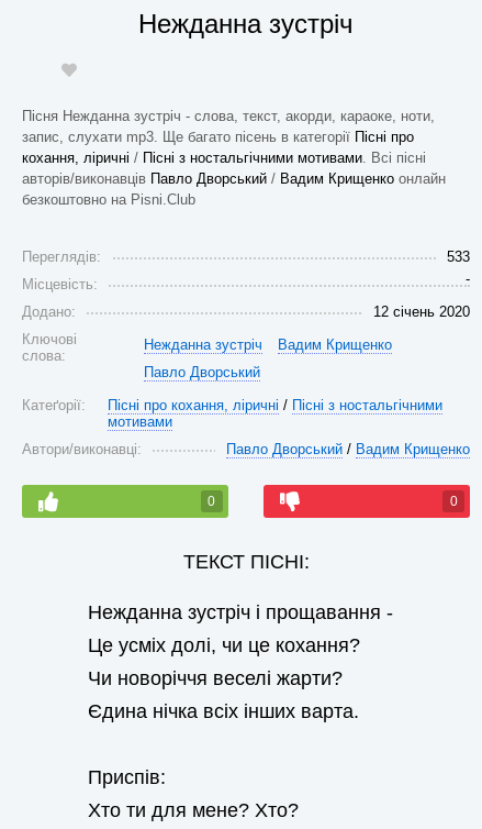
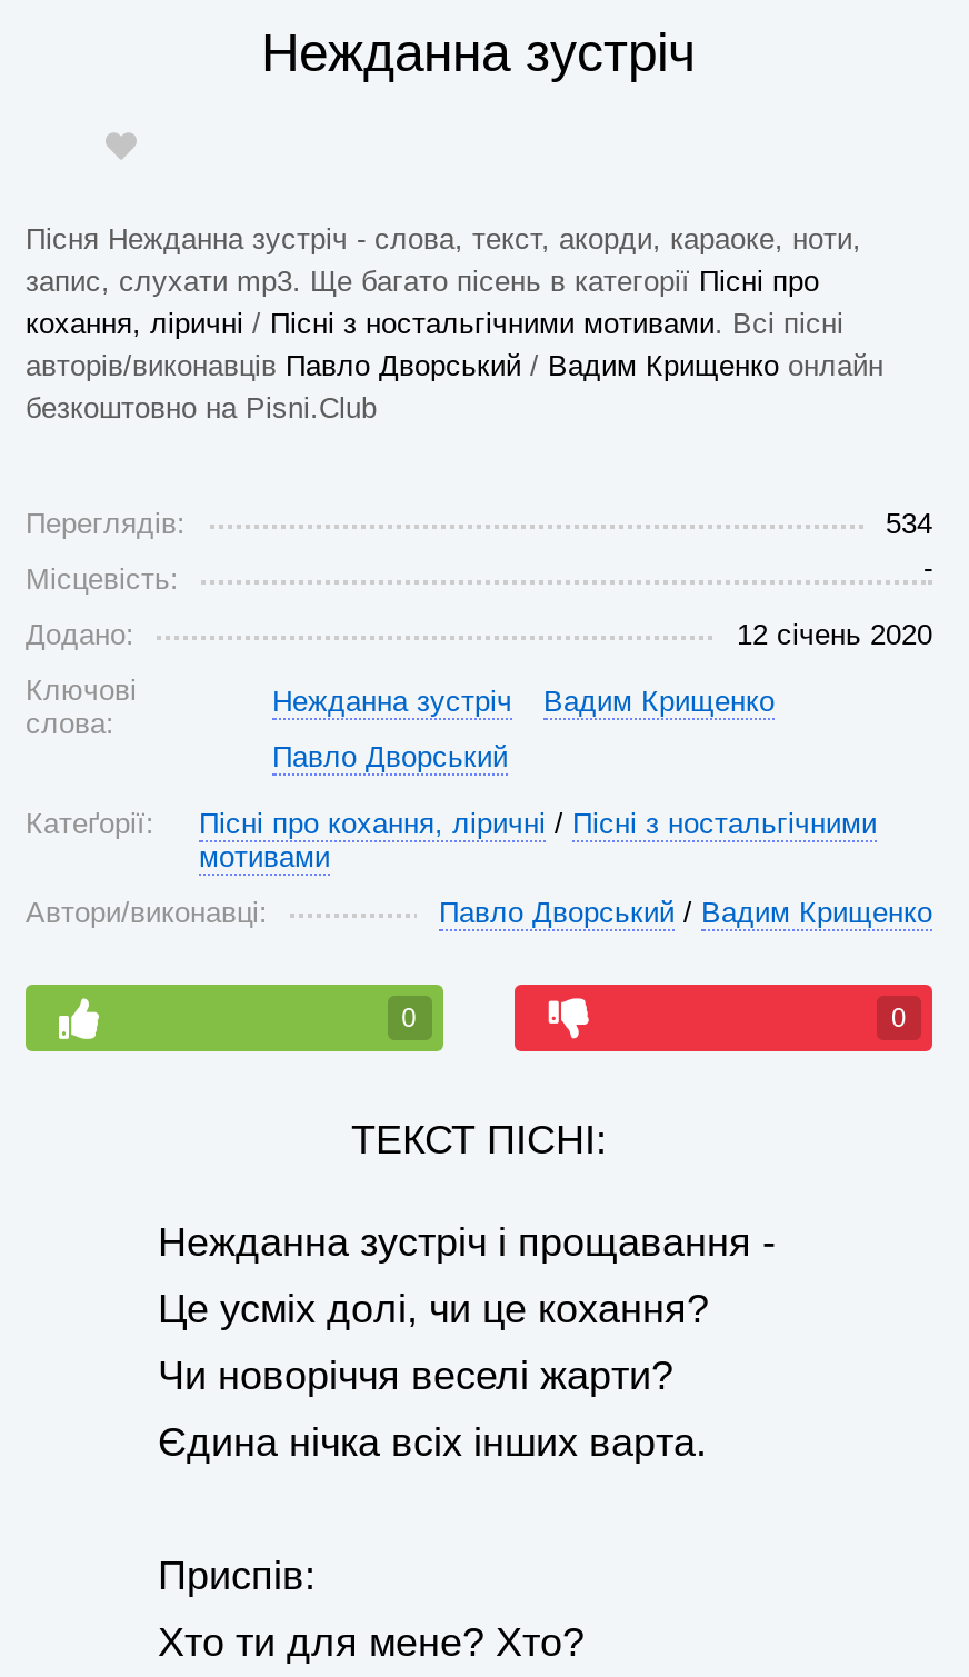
[447,248,470,265] 533 -> [886,507,932,540] 534

